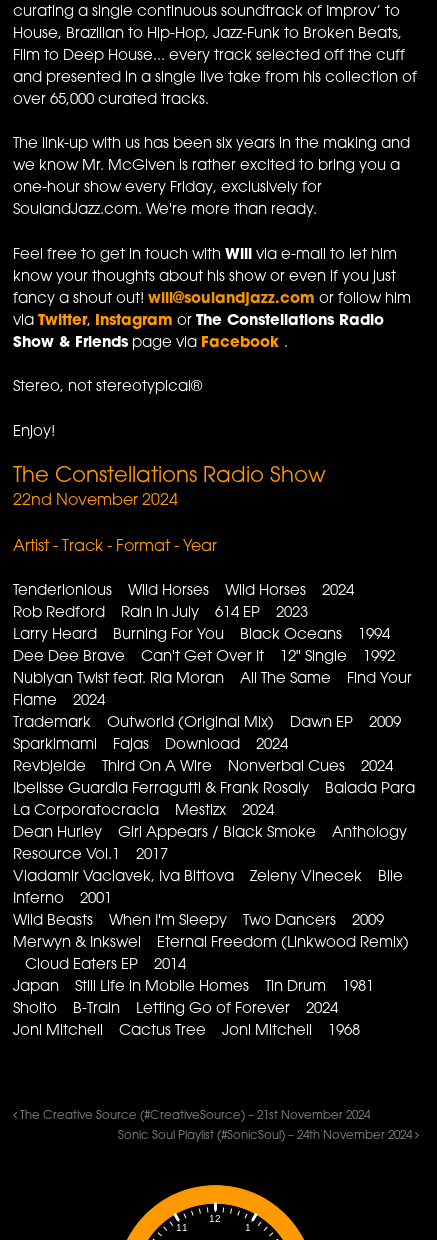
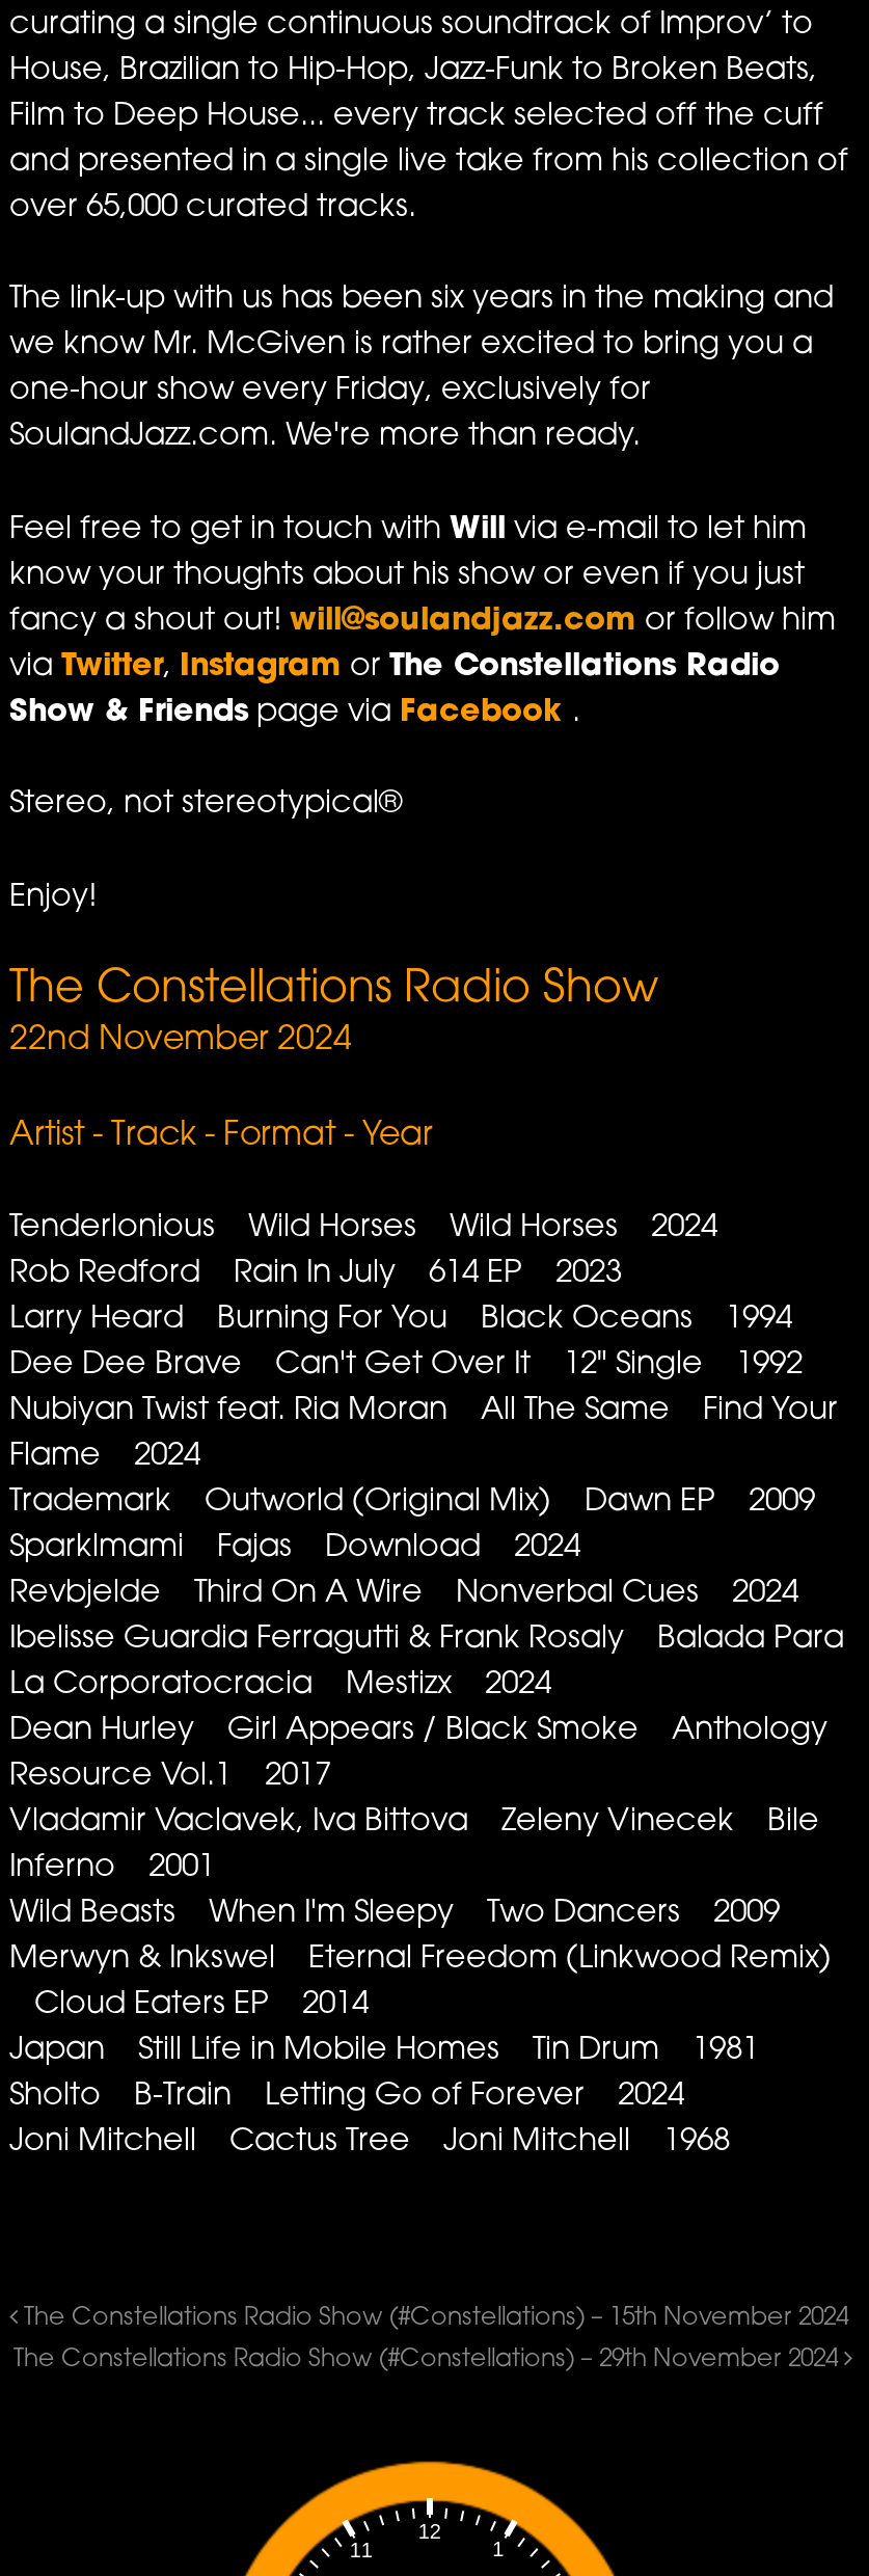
[17,1110,370,1122] The Creative Source (#CreativeSource) – 21st November 2024 -> [18,2305,848,2330] The Constellations Radio Show (#Constellations) – 15th November 2024
[118,1130,415,1142] Sonic Soul Playlist (#SonicSoul) – 24th November 2024 -> [13,2347,844,2372] The Constellations Radio Show (#Constellations) – 29th November 2024

